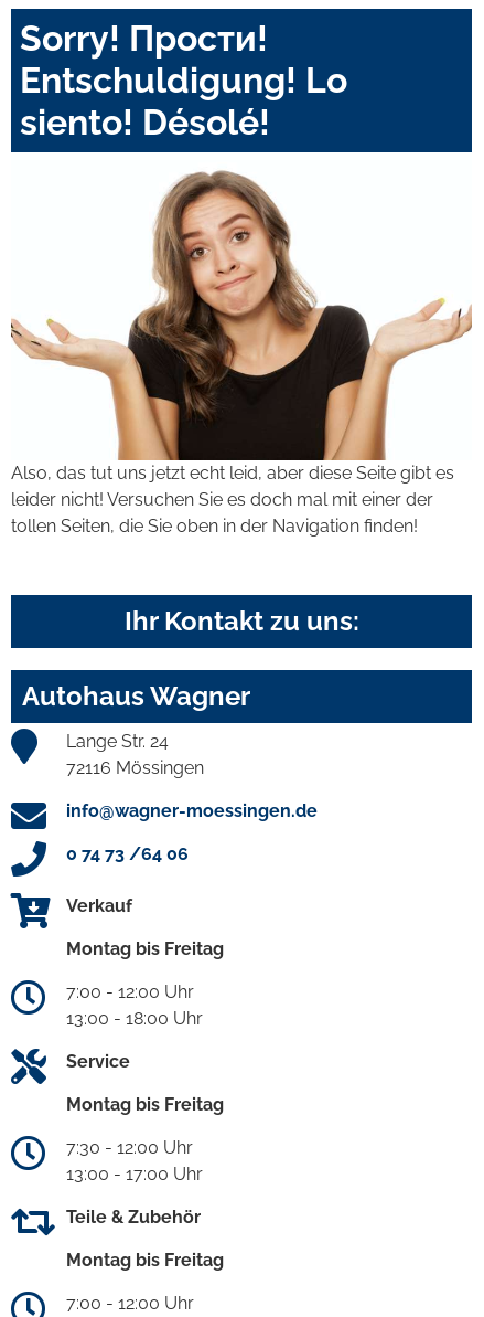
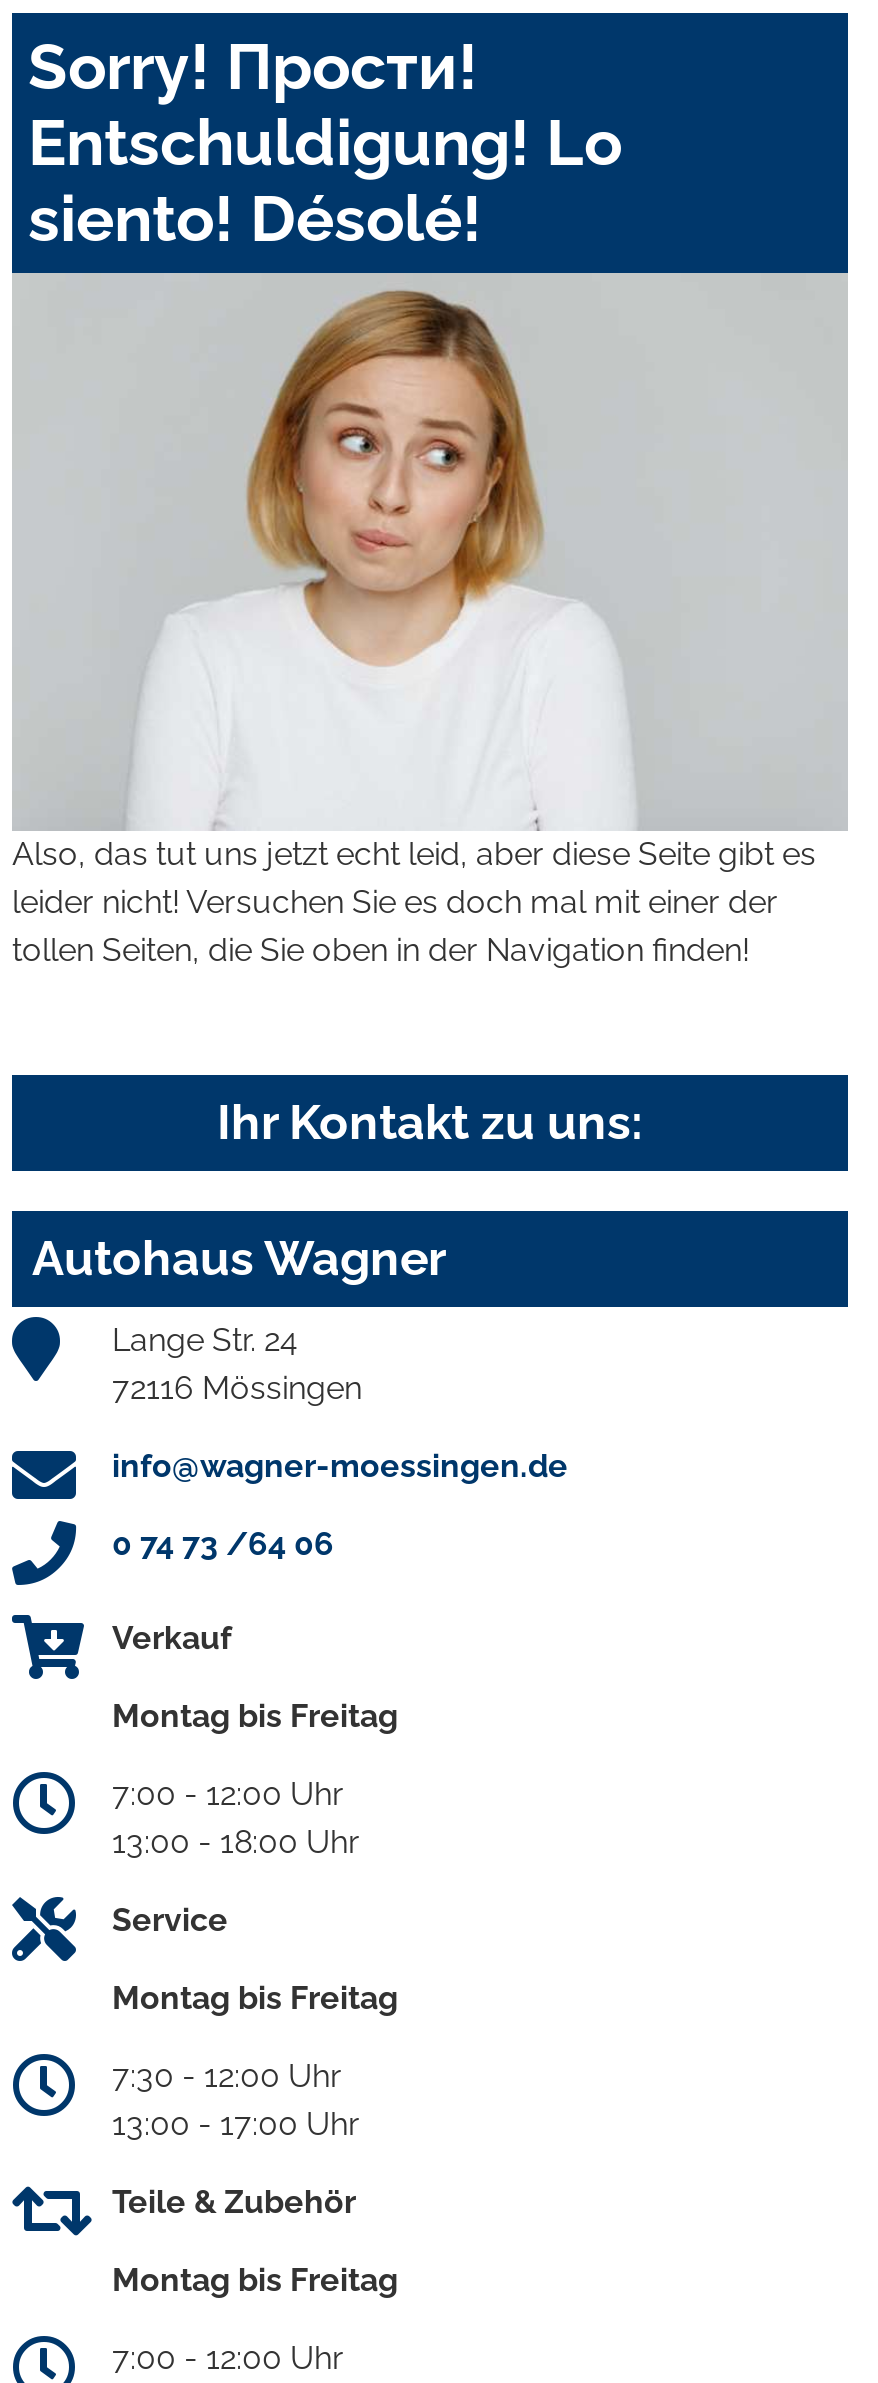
[11,153,472,459] [image] -> [12,273,848,831] [image]

